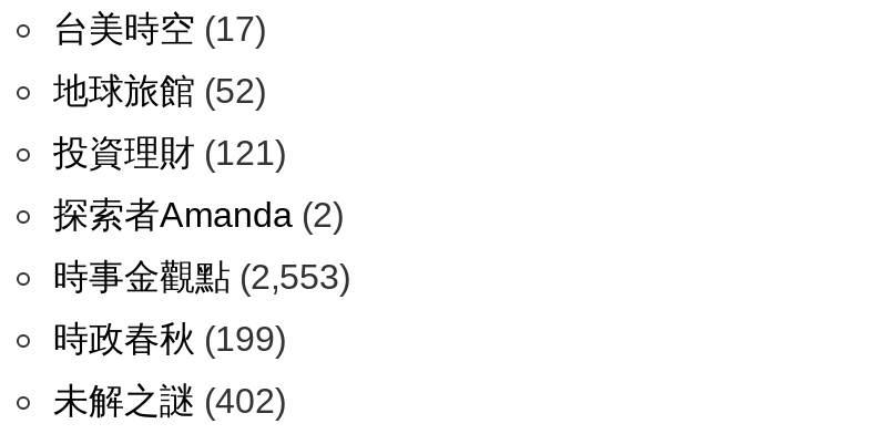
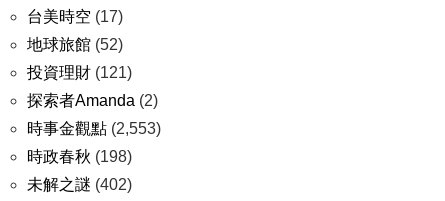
[53,320,286,358] 時政春秋(199) -> [27,148,132,165] 時政春秋(198)

